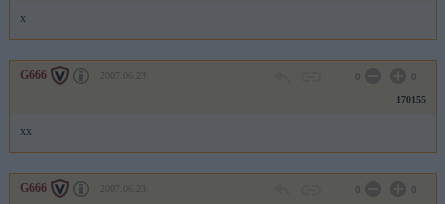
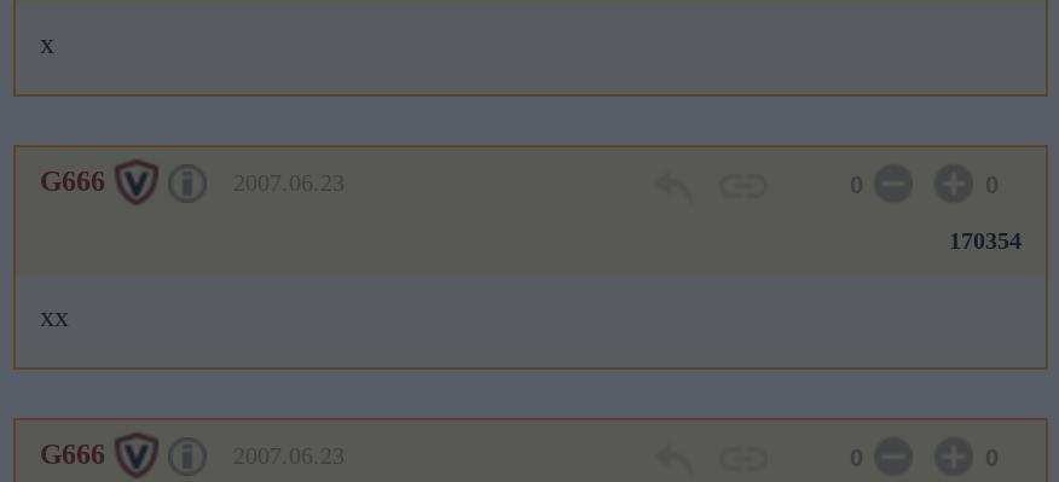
[396,94,426,105] 170155 -> [949,227,1022,254] 170354

